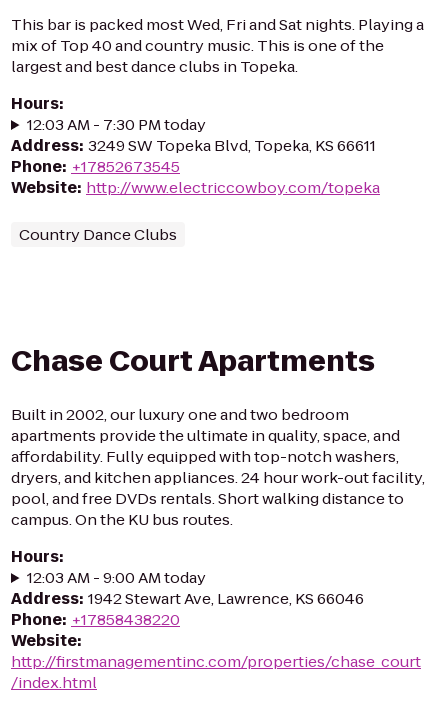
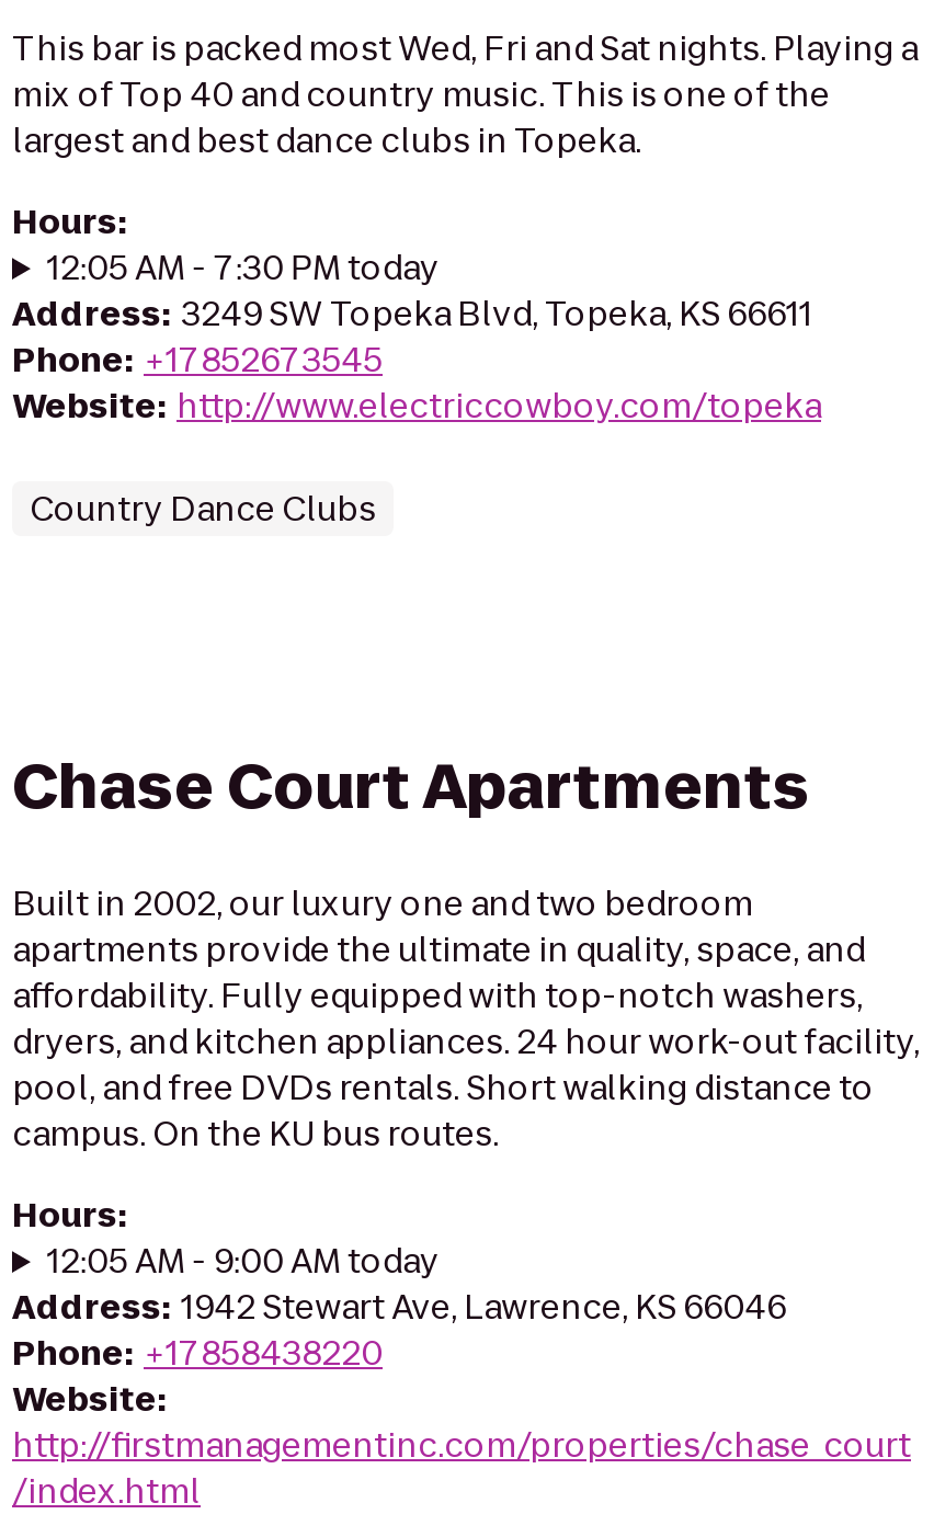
[27,114,206,135] 12:03 AM - 7:30 PM today -> [47,244,439,291] 12:05 AM - 7:30 PM today
[27,567,206,588] 12:03 AM - 9:00 AM today -> [47,1238,439,1284] 12:05 AM - 9:00 AM today

